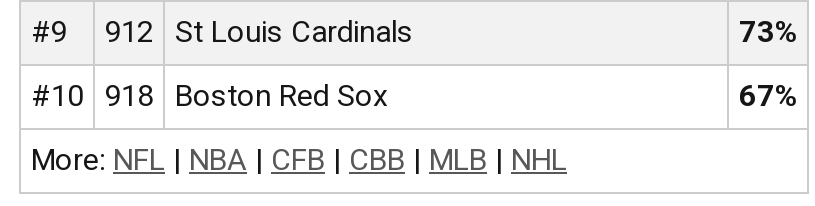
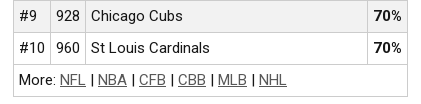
[105,14,797,50] 912 | 73% -> [56,7,402,25] 928 | Chicago Cubs | 70%
moved [175,14,413,50] -> [91,39,210,57]: St Louis Cardinals
[105,78,797,114] 918 | Boston Red Sox | 67% -> [56,39,402,57] 960 | 70%

